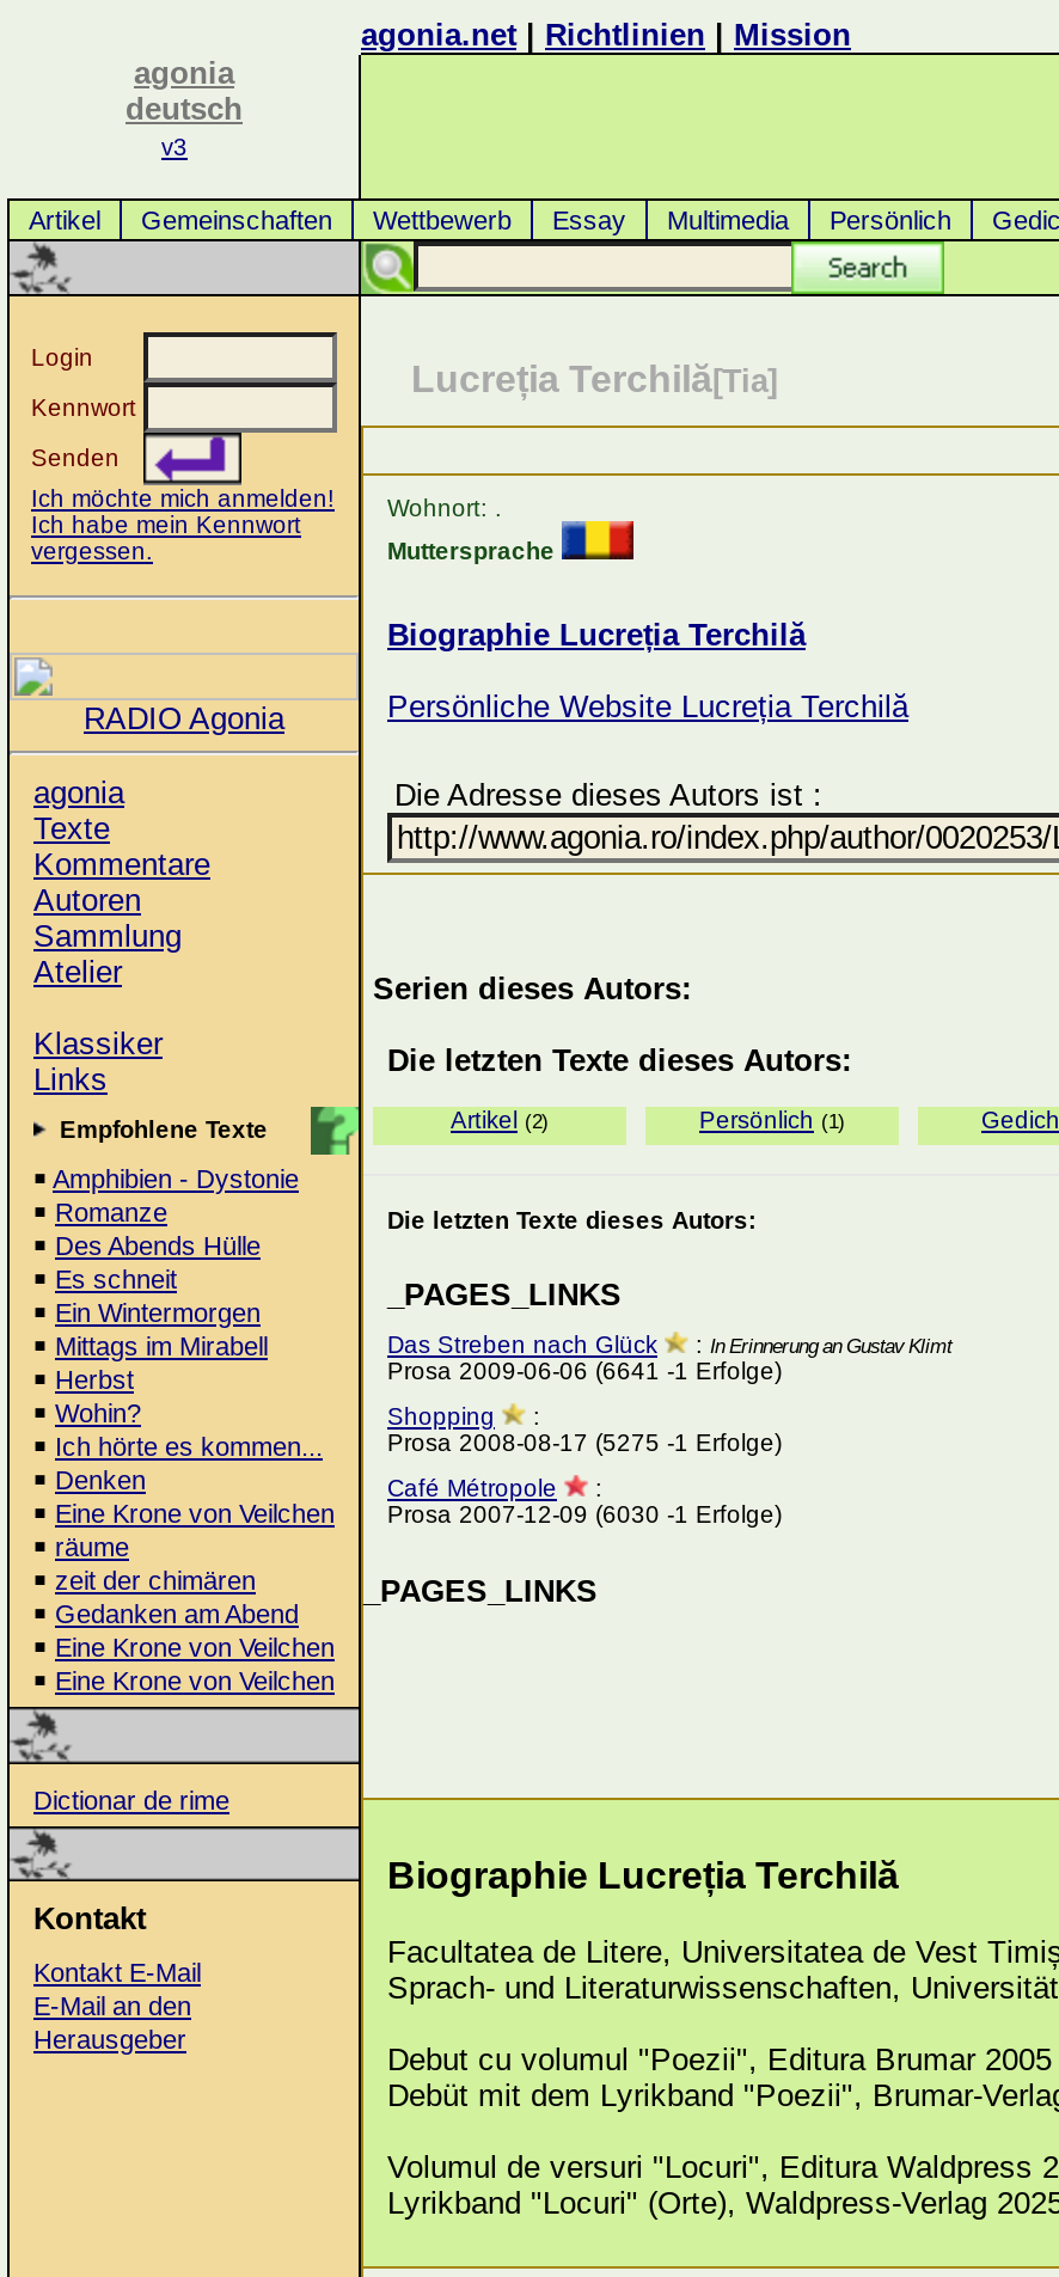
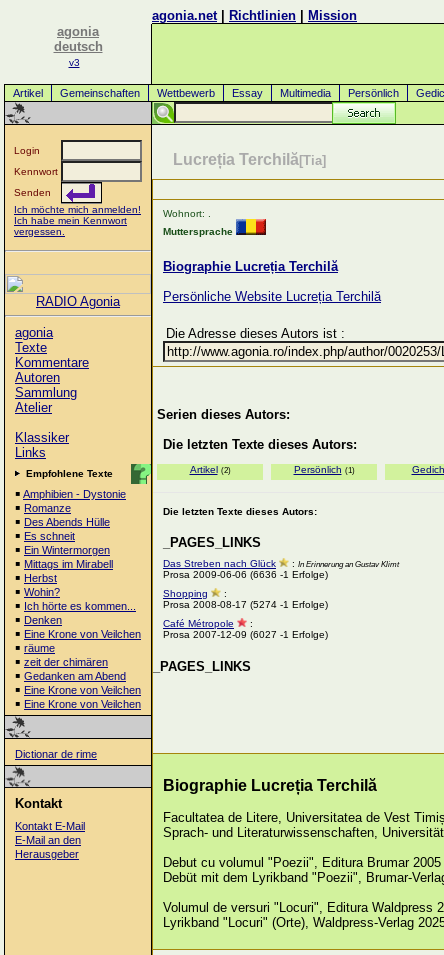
[387,1358,782,1384] Prosa 2009-06-06 (6641 -1 Erfolge) -> [163,569,328,580] Prosa 2009-06-06 (6636 -1 Erfolge)
[387,1430,782,1456] Prosa 2008-08-17 (5275 -1 Erfolge) -> [163,599,328,610] Prosa 2008-08-17 (5274 -1 Erfolge)
[387,1501,782,1528] Prosa 2007-12-09 (6030 -1 Erfolge) -> [163,629,328,640] Prosa 2007-12-09 (6027 -1 Erfolge)

